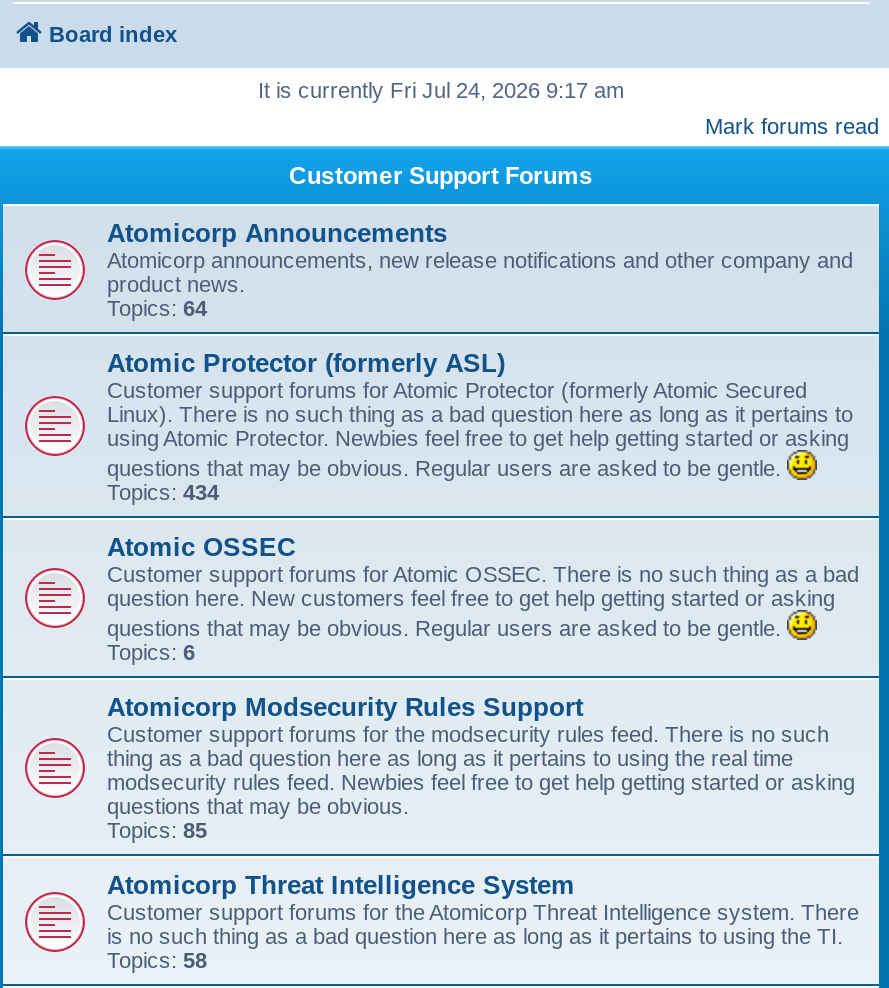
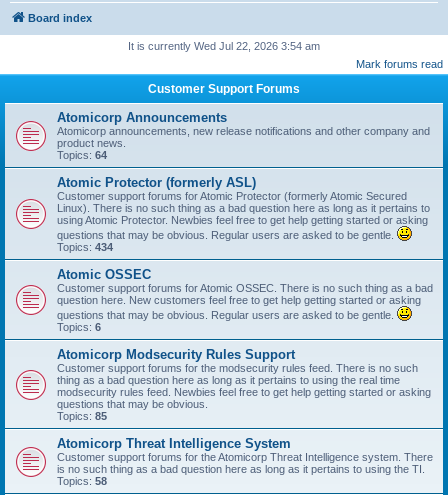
[258,78,624,102] It is currently Fri Jul 24, 2026 9:17 am -> [128,40,320,52] It is currently Wed Jul 22, 2026 3:54 am

